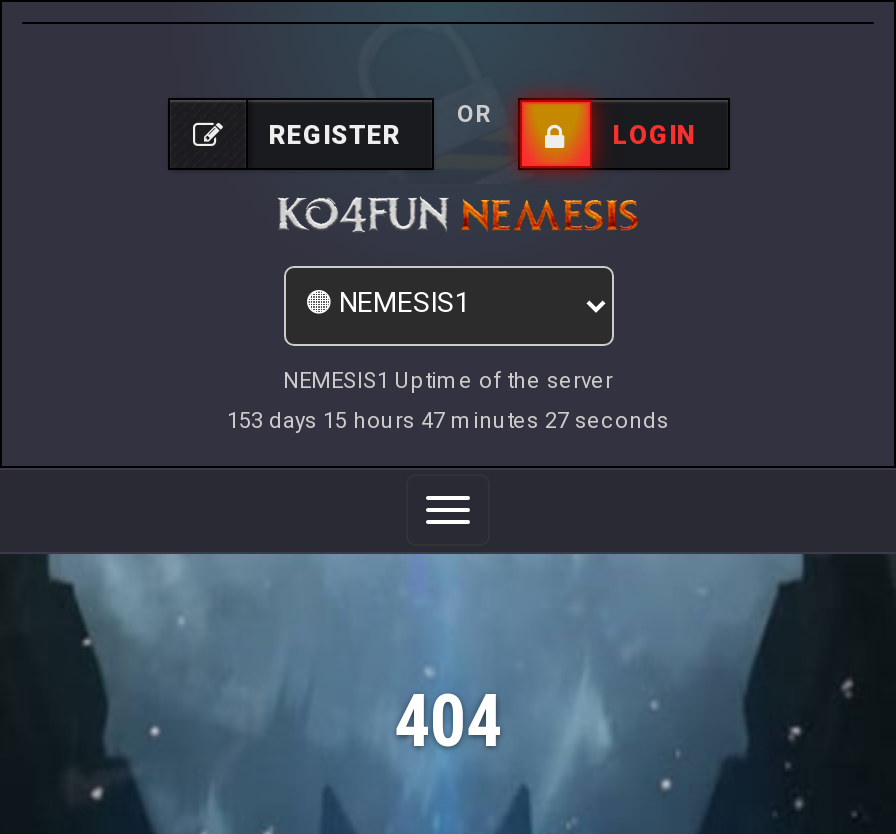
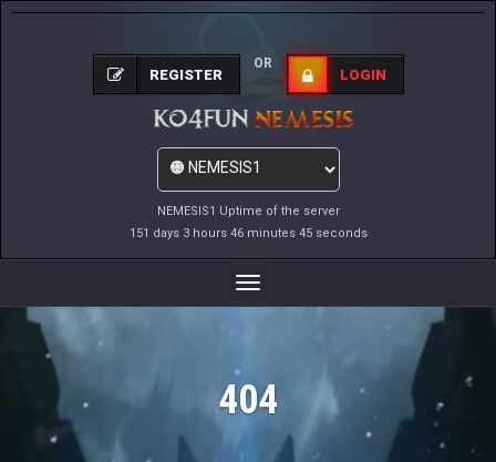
[227,408,669,434] 153 days 15 hours 47 minutes 27 seconds -> [129,226,367,240] 151 days 3 hours 46 minutes 45 seconds

